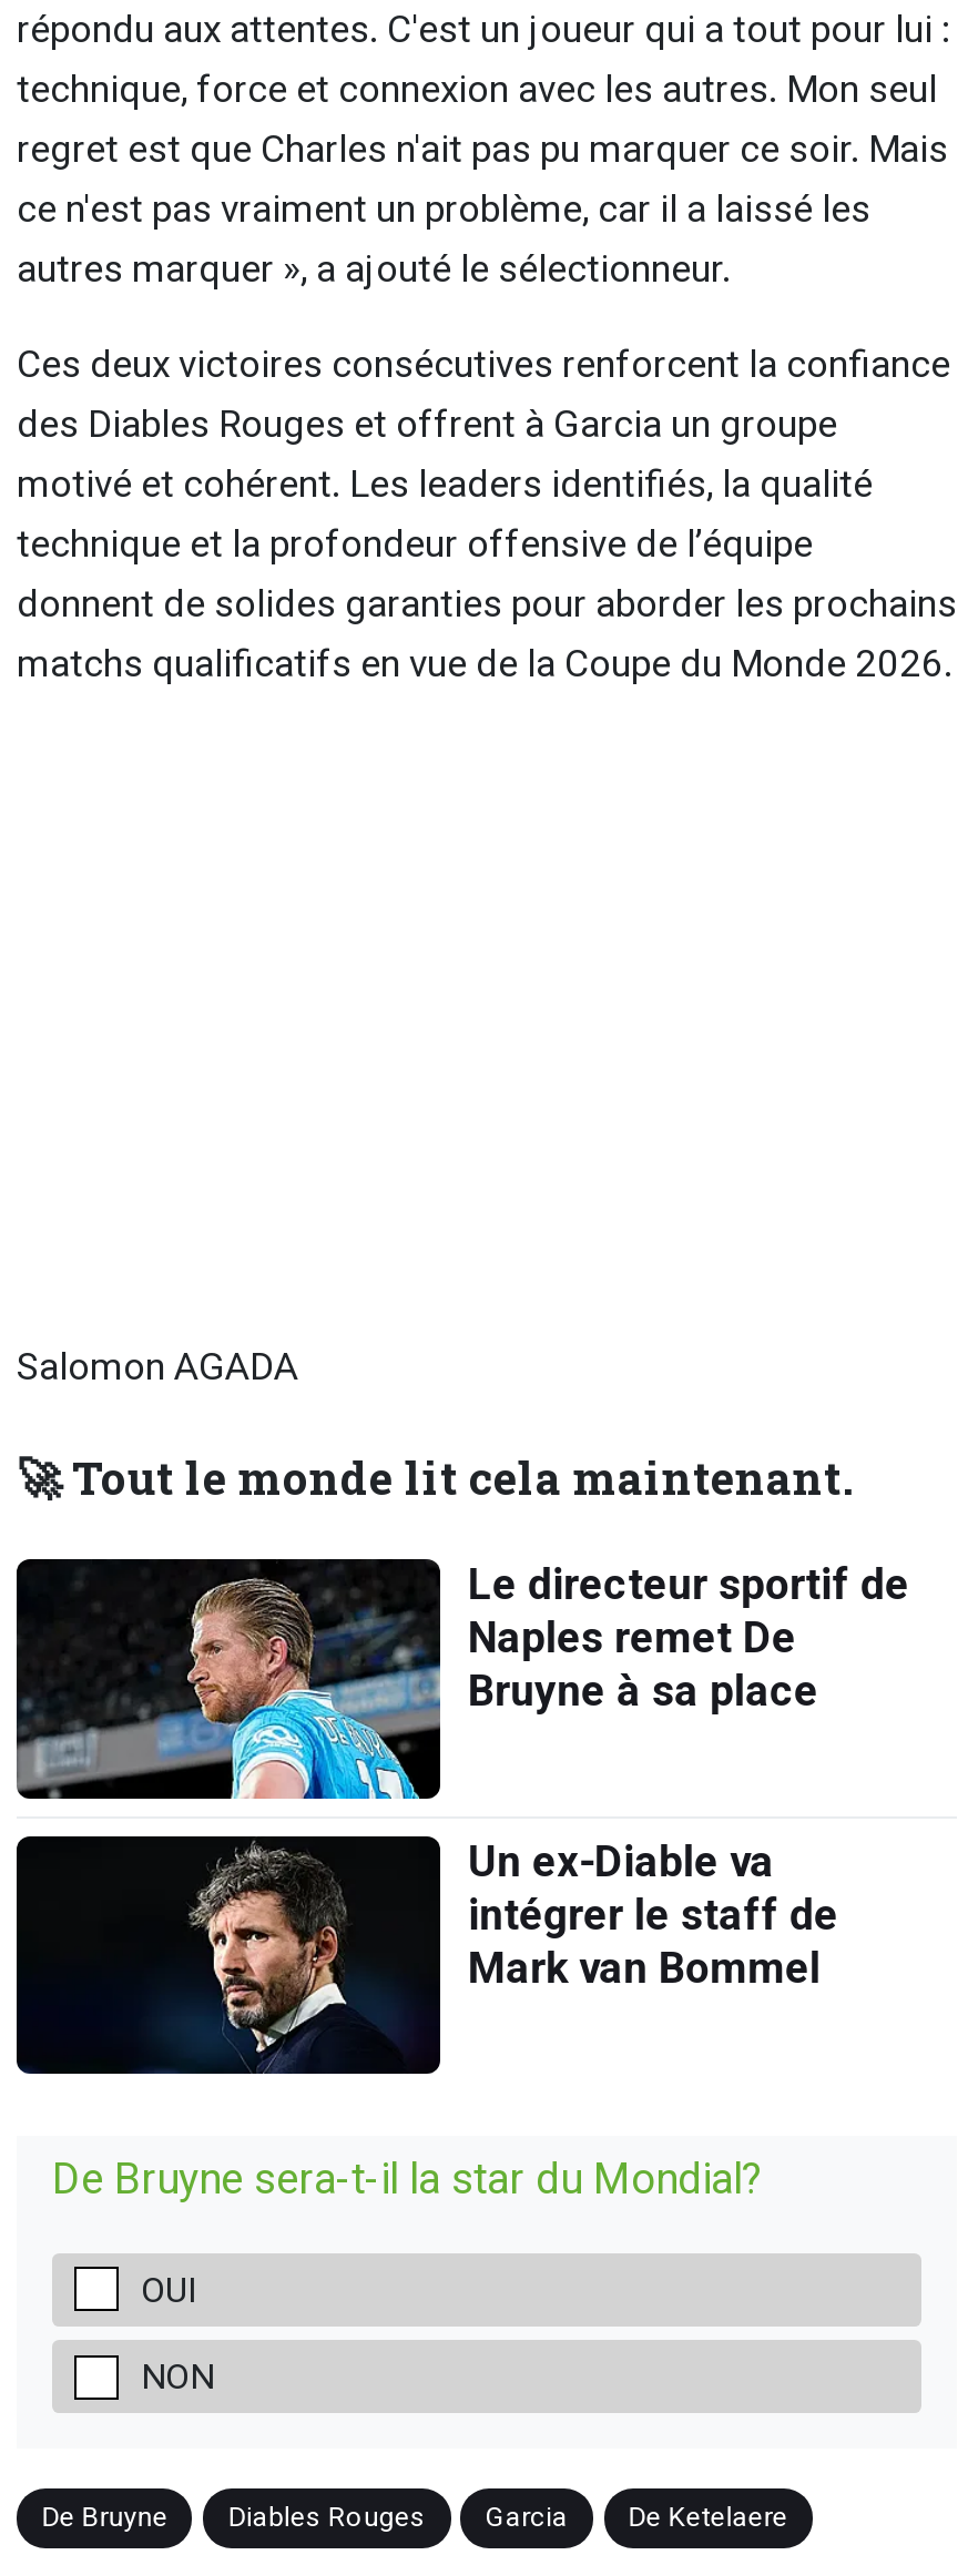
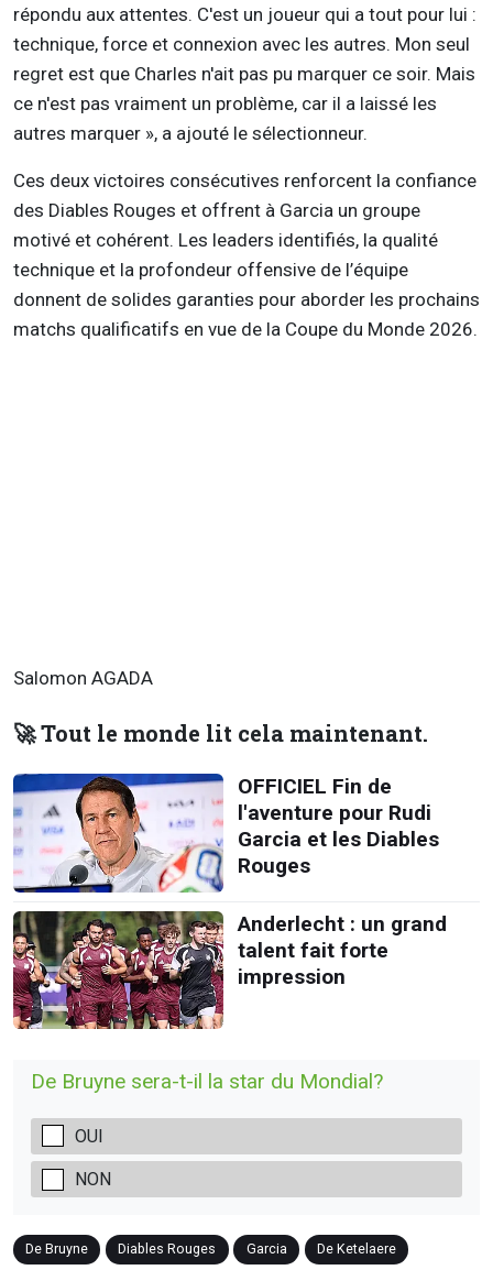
[14,1557,909,1801] [image] | Le directeur sportif de | Naples remet De | Bruyne à sa place -> [12,773,439,894] [image] | OFFICIEL Fin de | l'aventure pour Rudi | Garcia et les Diables | Rouges
[14,1834,838,2076] [image] | Un ex-Diable va | intégrer le staff de | Mark van Bommel -> [12,910,446,1030] [image] | Anderlecht : un grand | talent fait forte | impression

